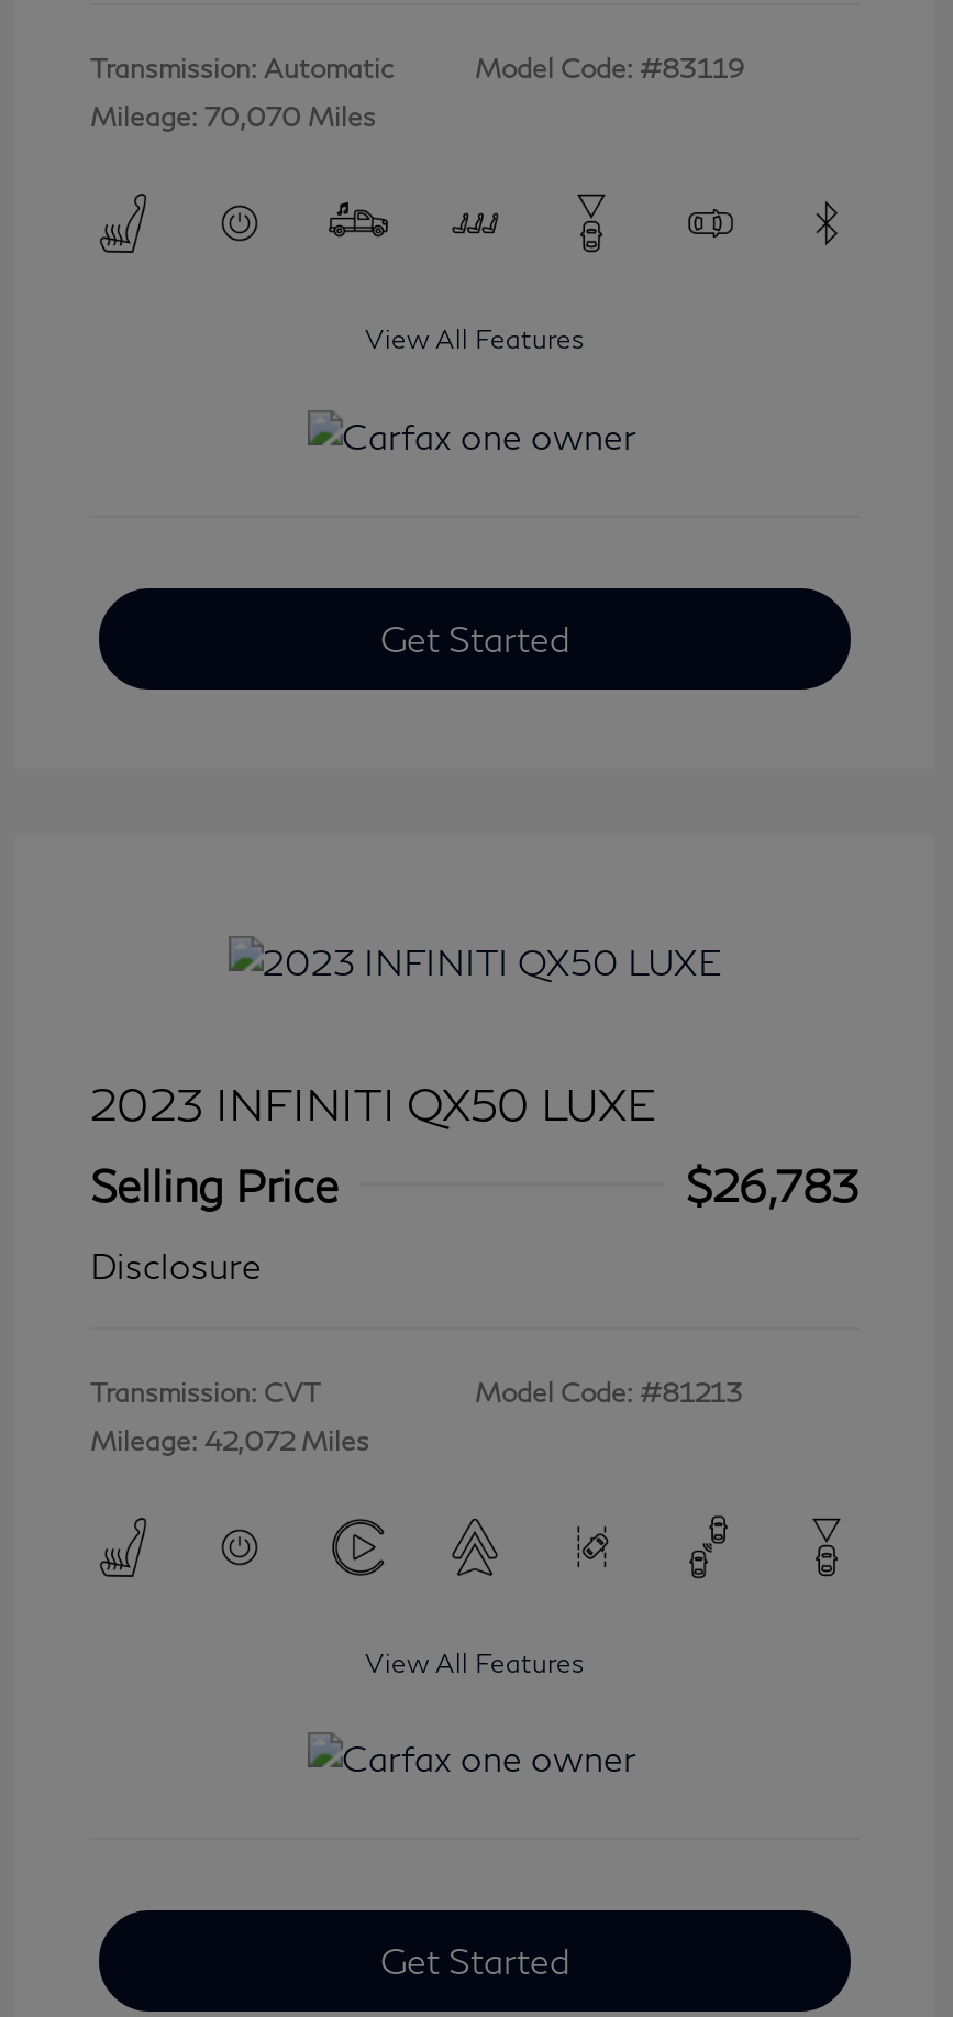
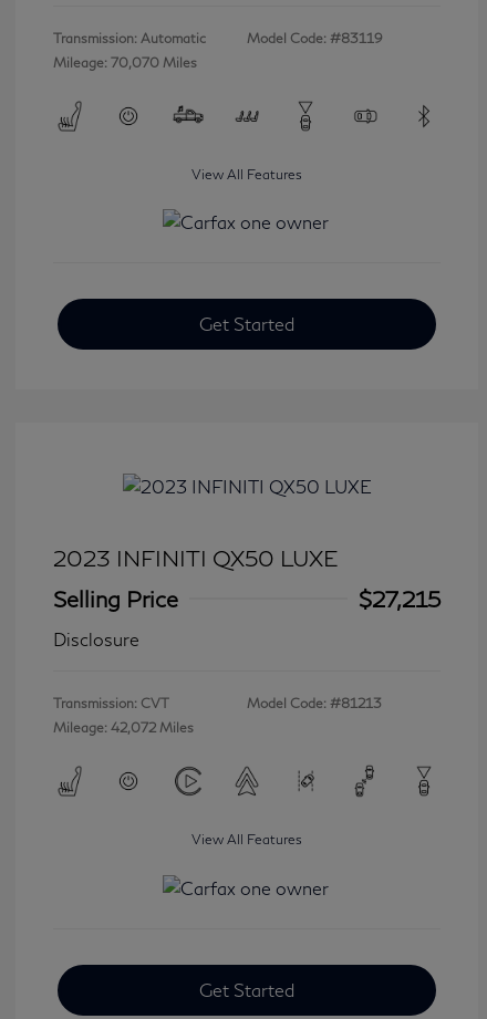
[686,1157,860,1210] $26,783 -> [359,586,441,612] $27,215

